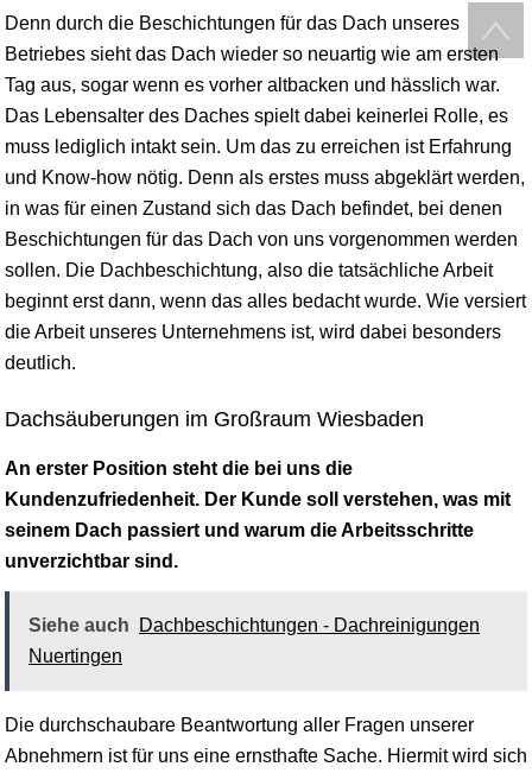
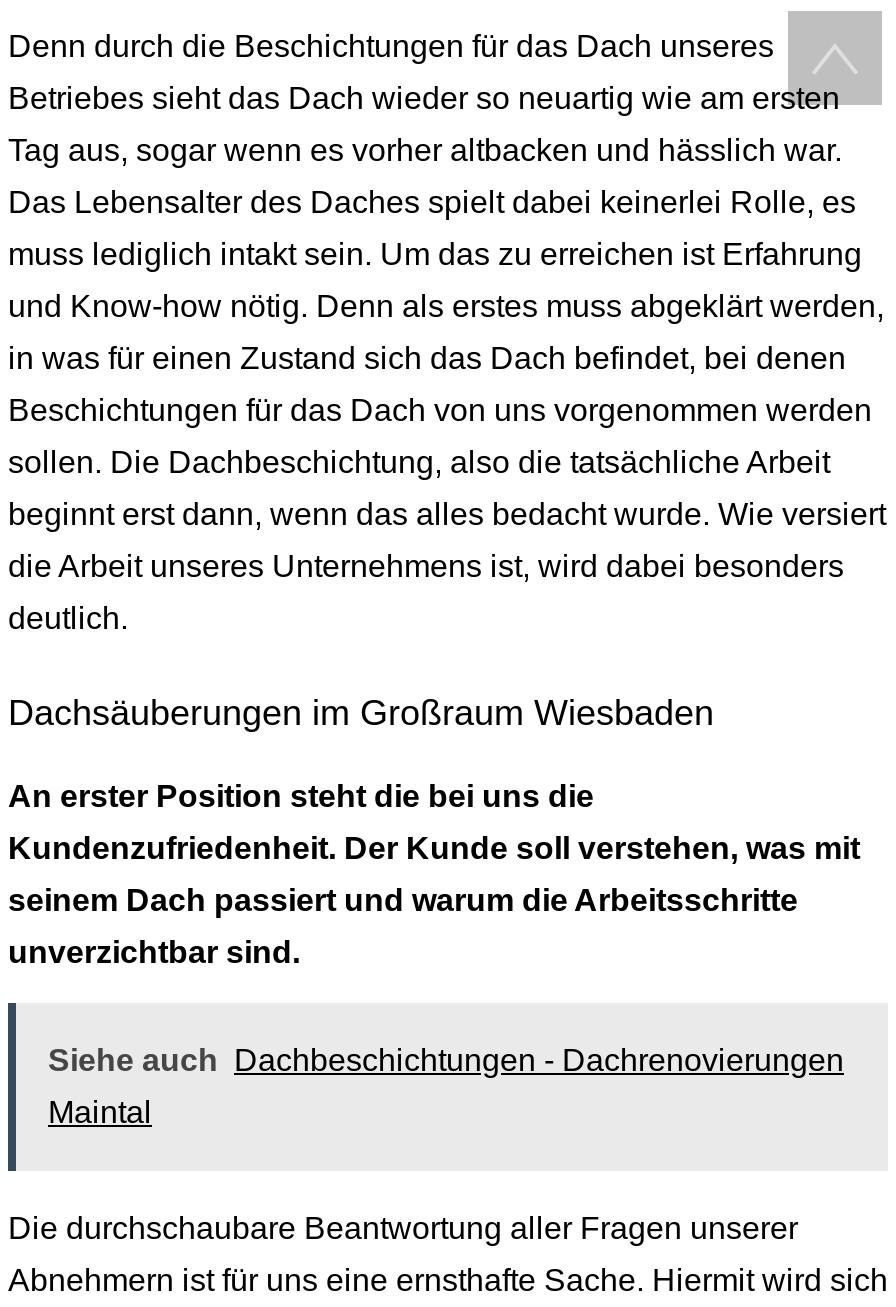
[28,615,480,635] Siehe auch Dachbeschichtungen - Dachreinigungen -> [48,1043,844,1077] Siehe auch Dachbeschichtungen - Dachrenovierungen
[28,646,122,666] Nuertingen -> [48,1095,152,1129] Maintal

